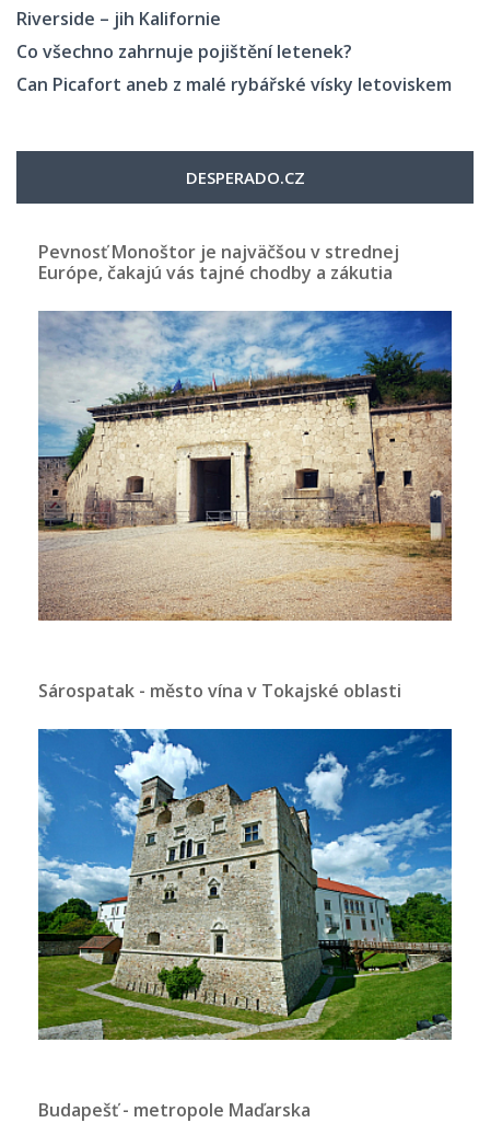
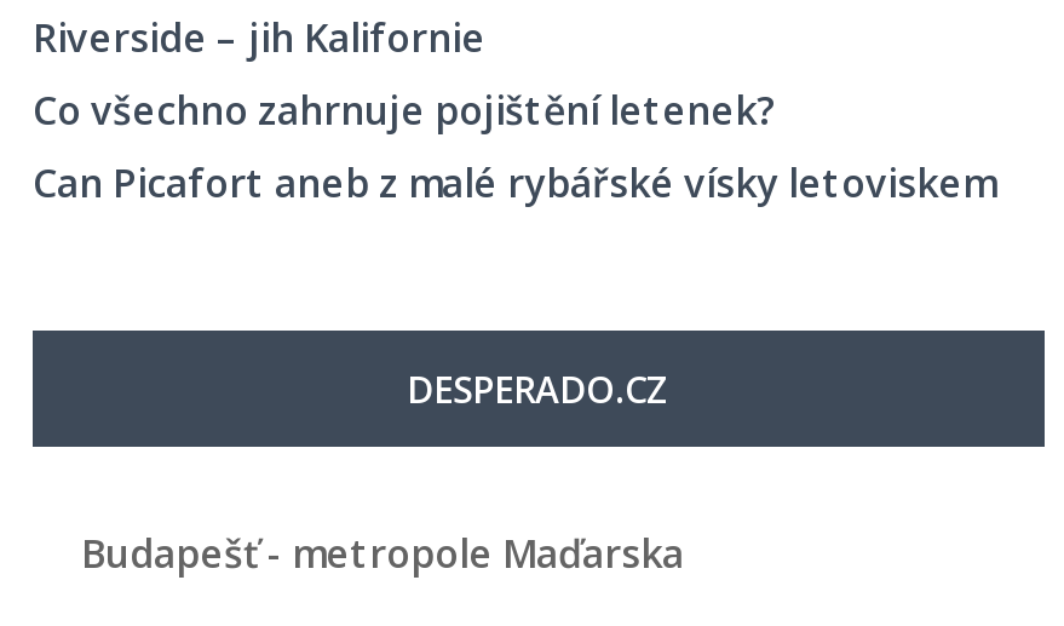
[38,239,399,284] Pevnosť Monoštor je najväčšou v strednej | Európe, čakajú vás tajné chodby a zákutia -> none
[37,310,453,622] [image] -> none
[38,679,401,703] Sárospatak - město vína v Tokajské oblasti -> none
[37,728,453,1041] [image] -> none

